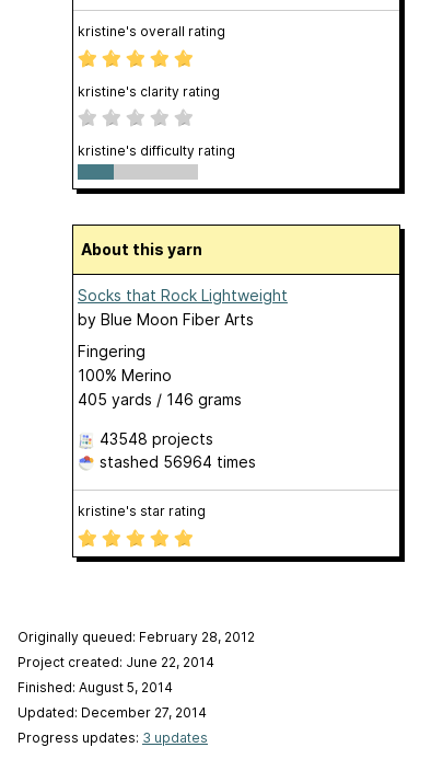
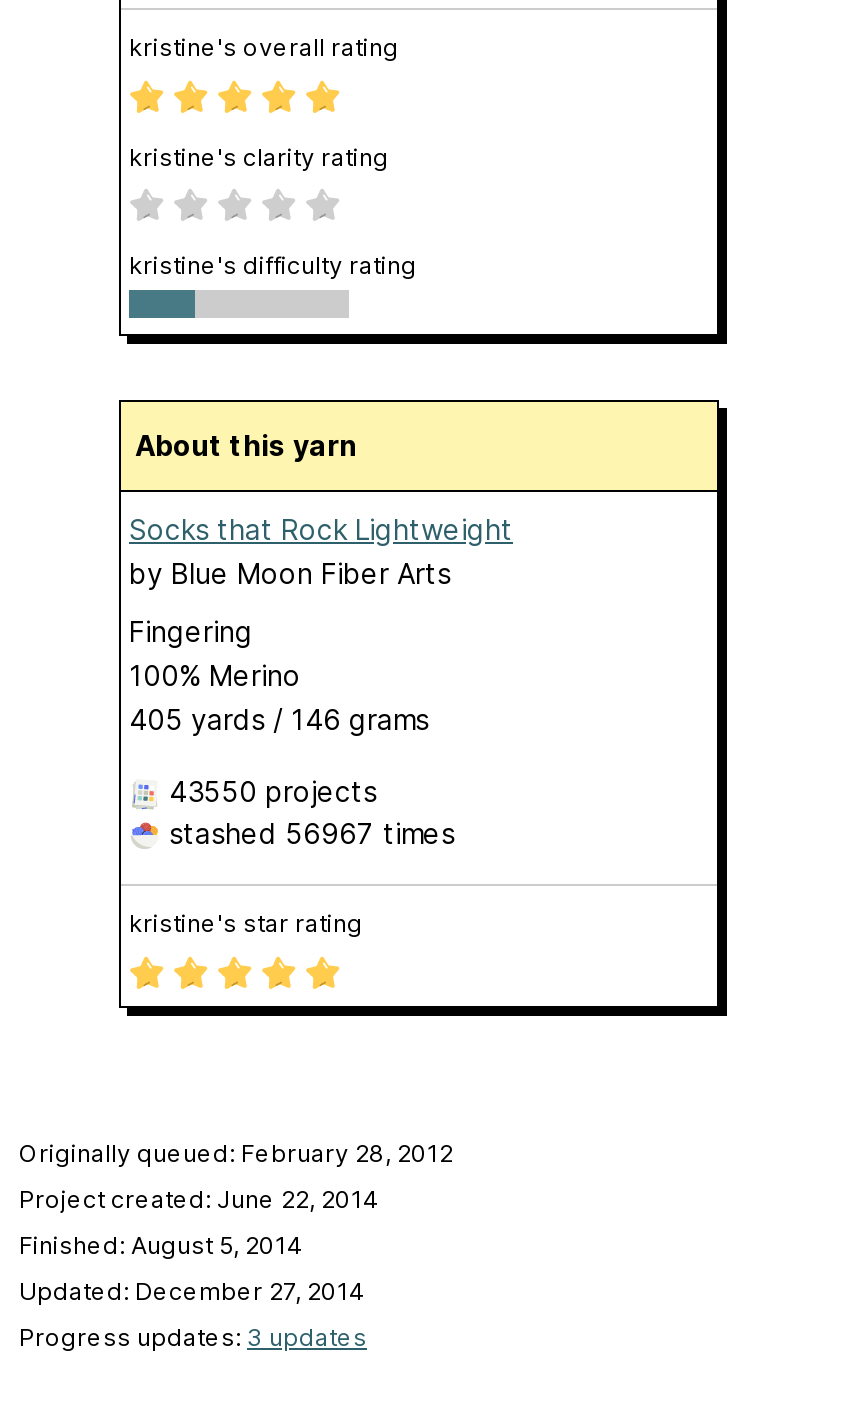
[100,429,213,448] 43548 projects -> [169,774,377,808] 43550 projects
[95,452,256,471] stashed 56964 times -> [161,816,455,850] stashed 56967 times

